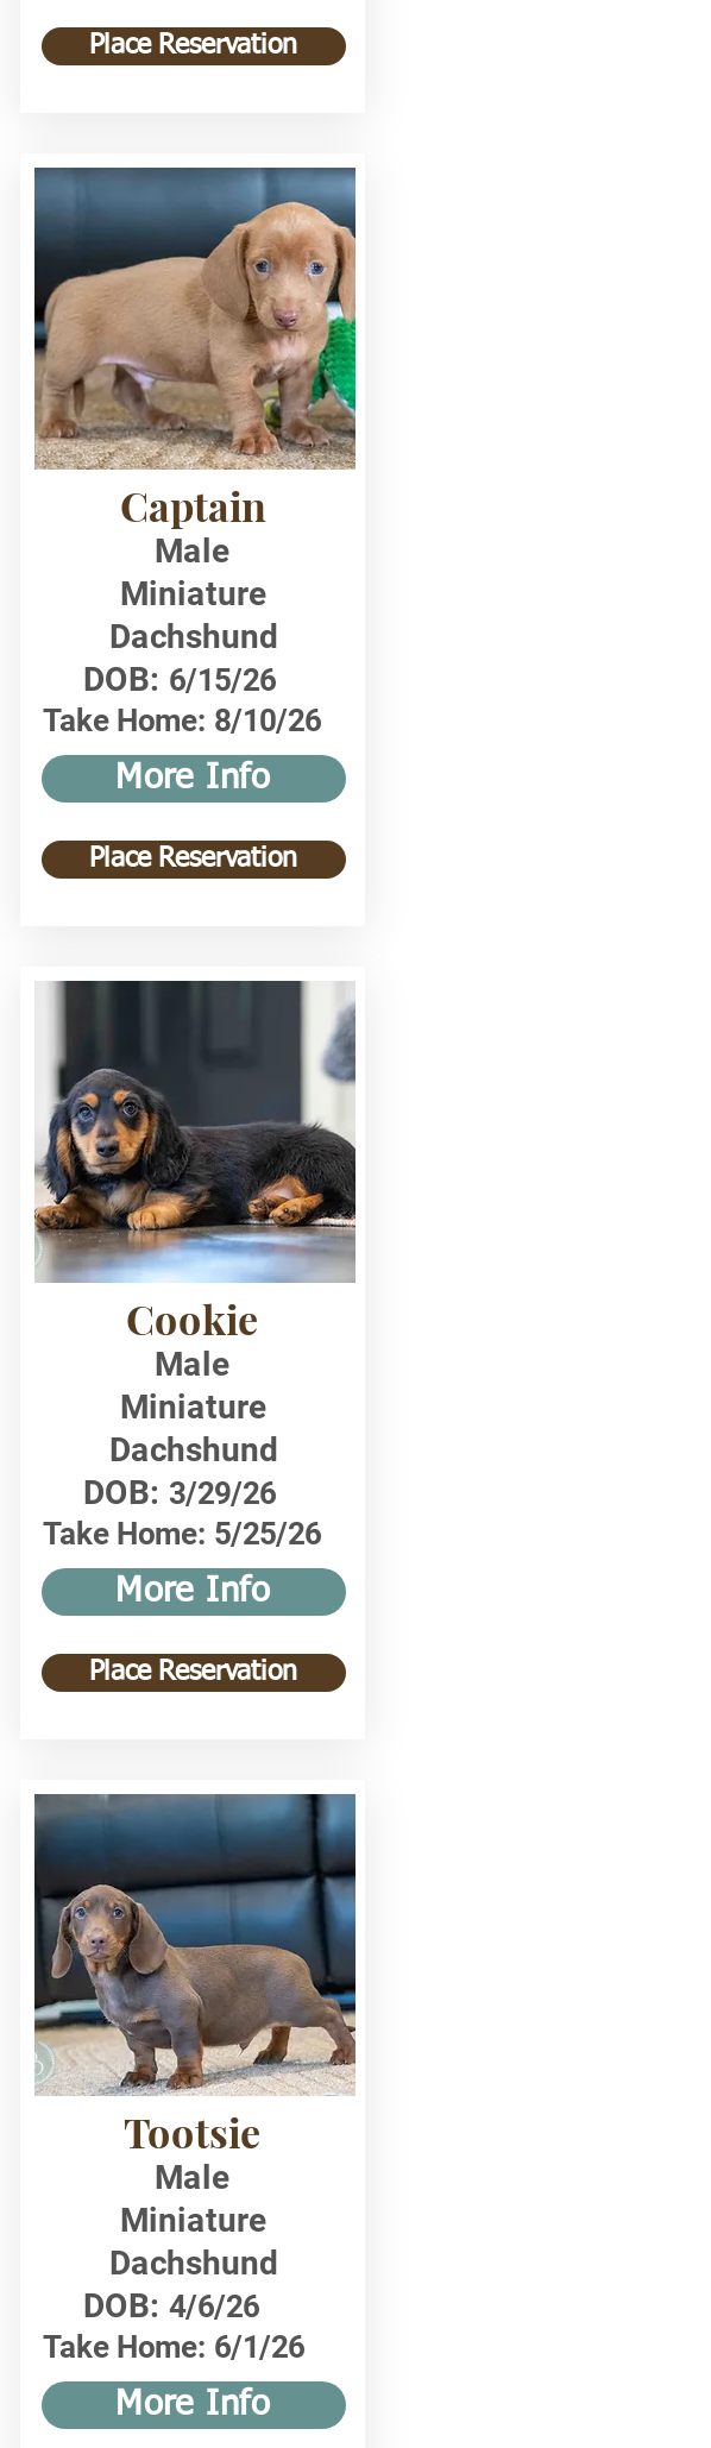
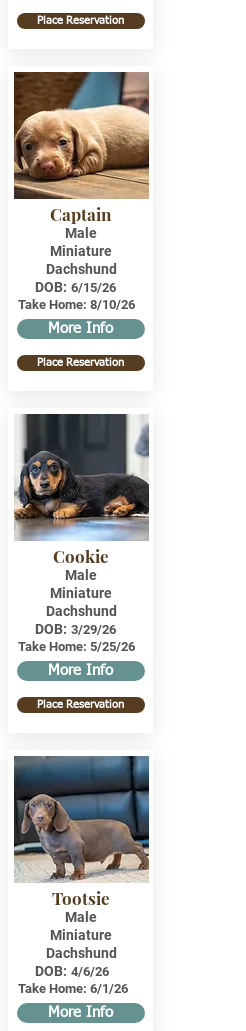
[32,165,358,467] [image] -> [13,71,150,199] [image]

